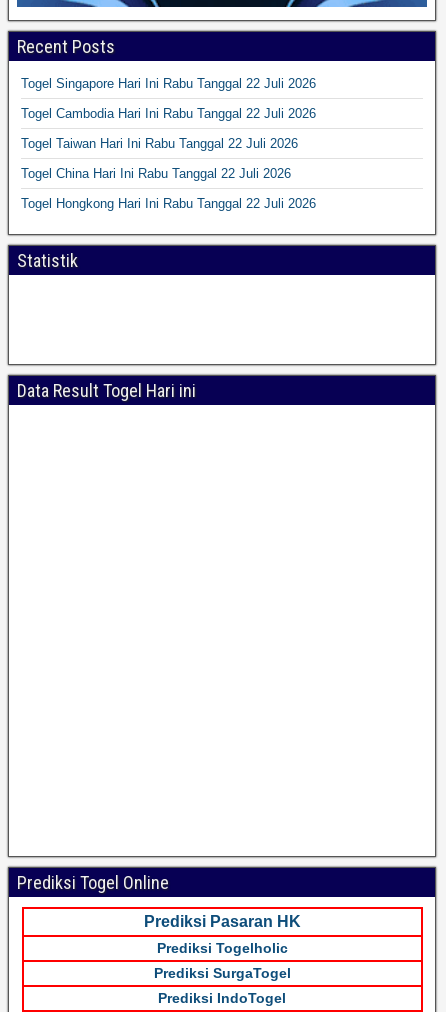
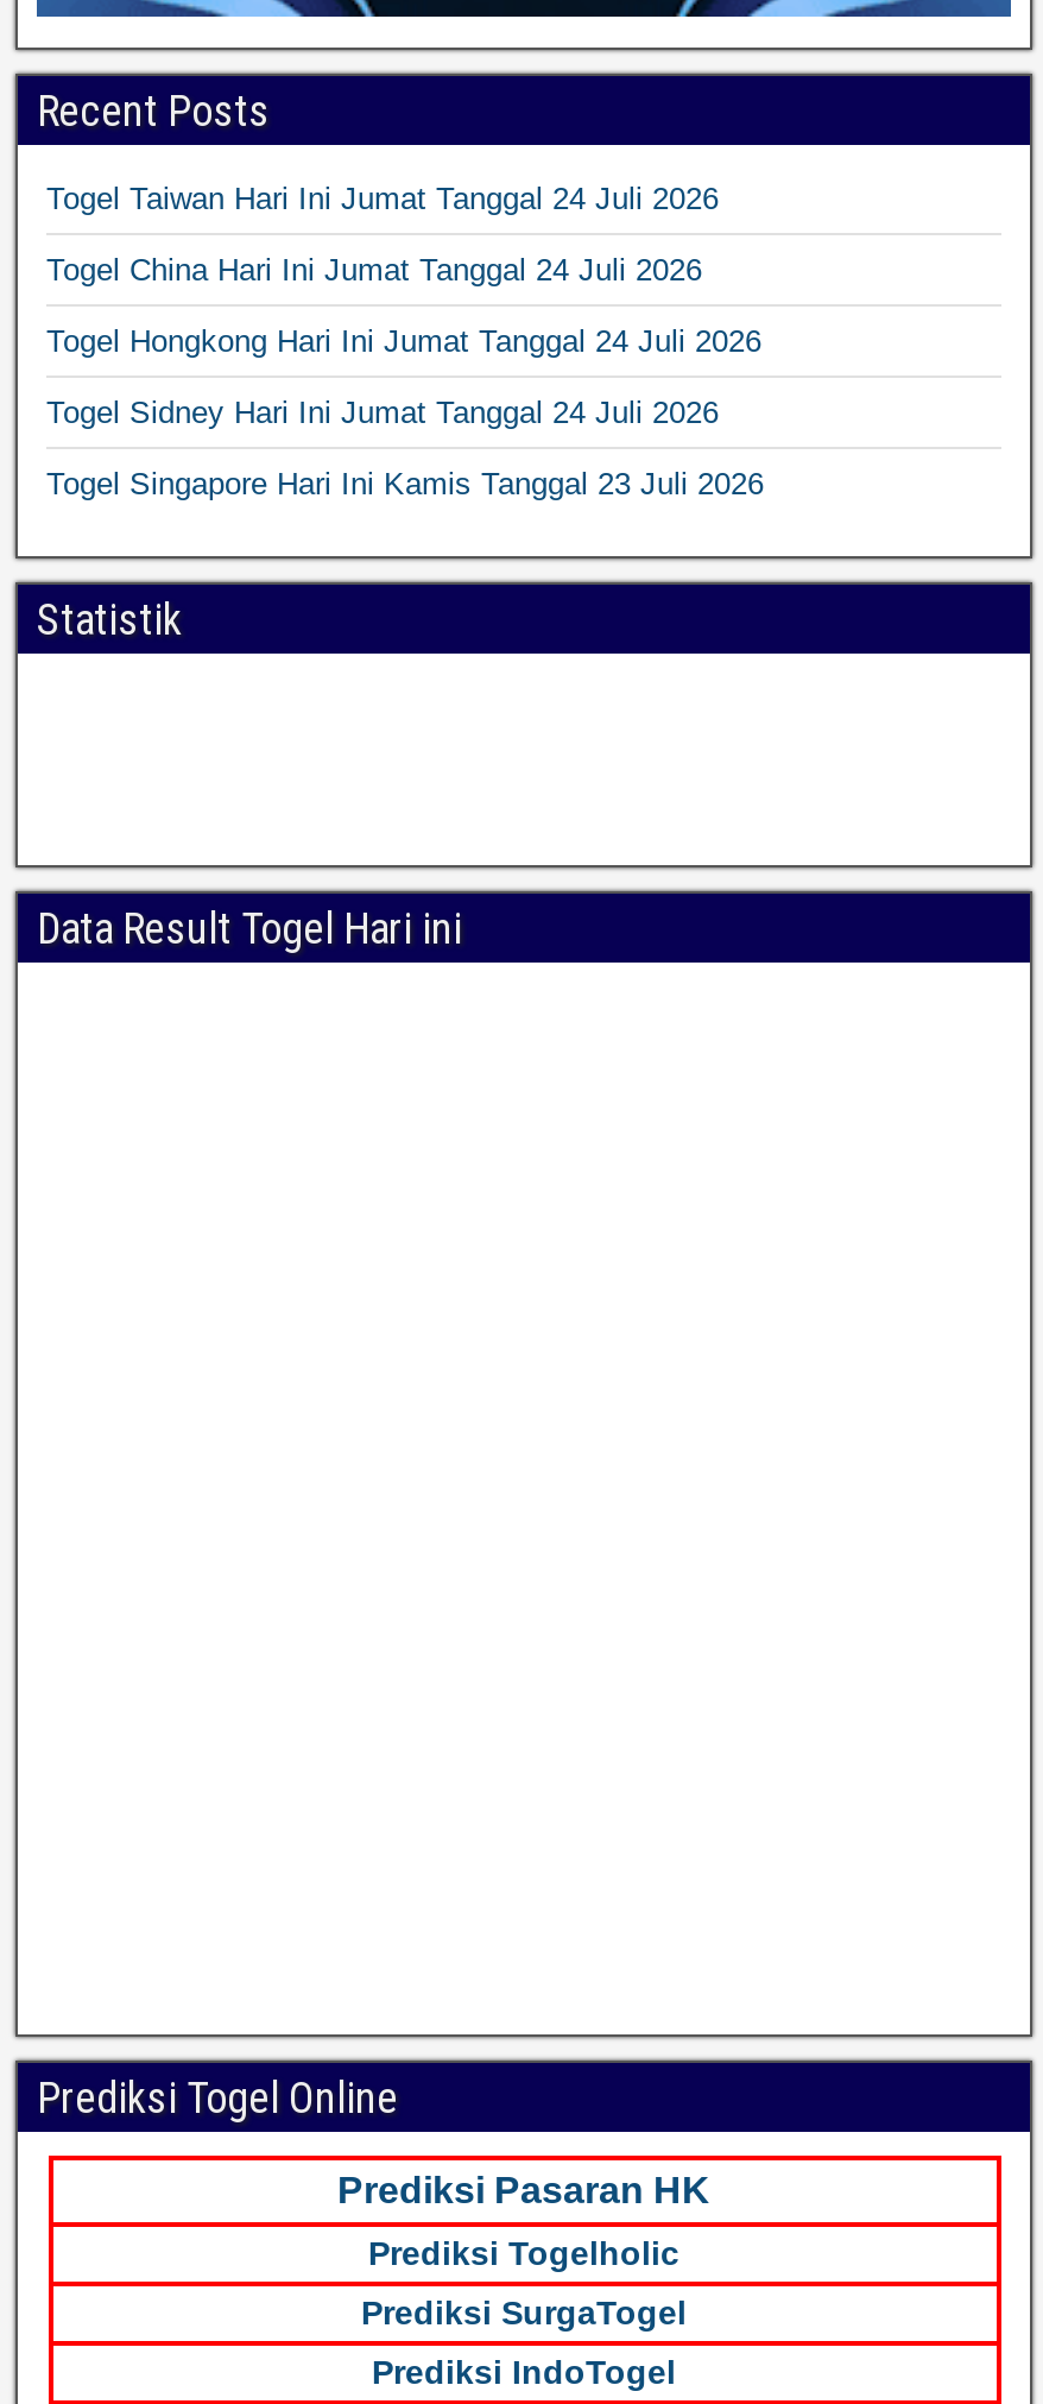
[21,75,316,90] Togel Singapore Hari Ini Rabu Tanggal 22 Juli 2026 -> [46,179,719,215] Togel Taiwan Hari Ini Jumat Tanggal 24 Juli 2026
[21,105,316,120] Togel Cambodia Hari Ini Rabu Tanggal 22 Juli 2026 -> [46,251,702,286] Togel China Hari Ini Jumat Tanggal 24 Juli 2026
[21,135,298,150] Togel Taiwan Hari Ini Rabu Tanggal 22 Juli 2026 -> [46,322,761,358] Togel Hongkong Hari Ini Jumat Tanggal 24 Juli 2026
[21,165,291,180] Togel China Hari Ini Rabu Tanggal 22 Juli 2026 -> [46,393,719,429] Togel Sidney Hari Ini Jumat Tanggal 24 Juli 2026
[21,195,316,210] Togel Hongkong Hari Ini Rabu Tanggal 22 Juli 2026 -> [46,465,764,500] Togel Singapore Hari Ini Kamis Tanggal 23 Juli 2026

